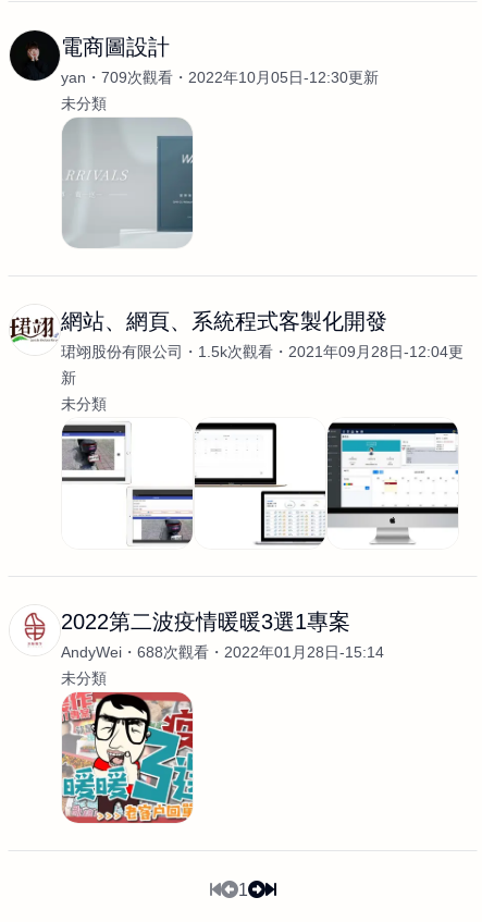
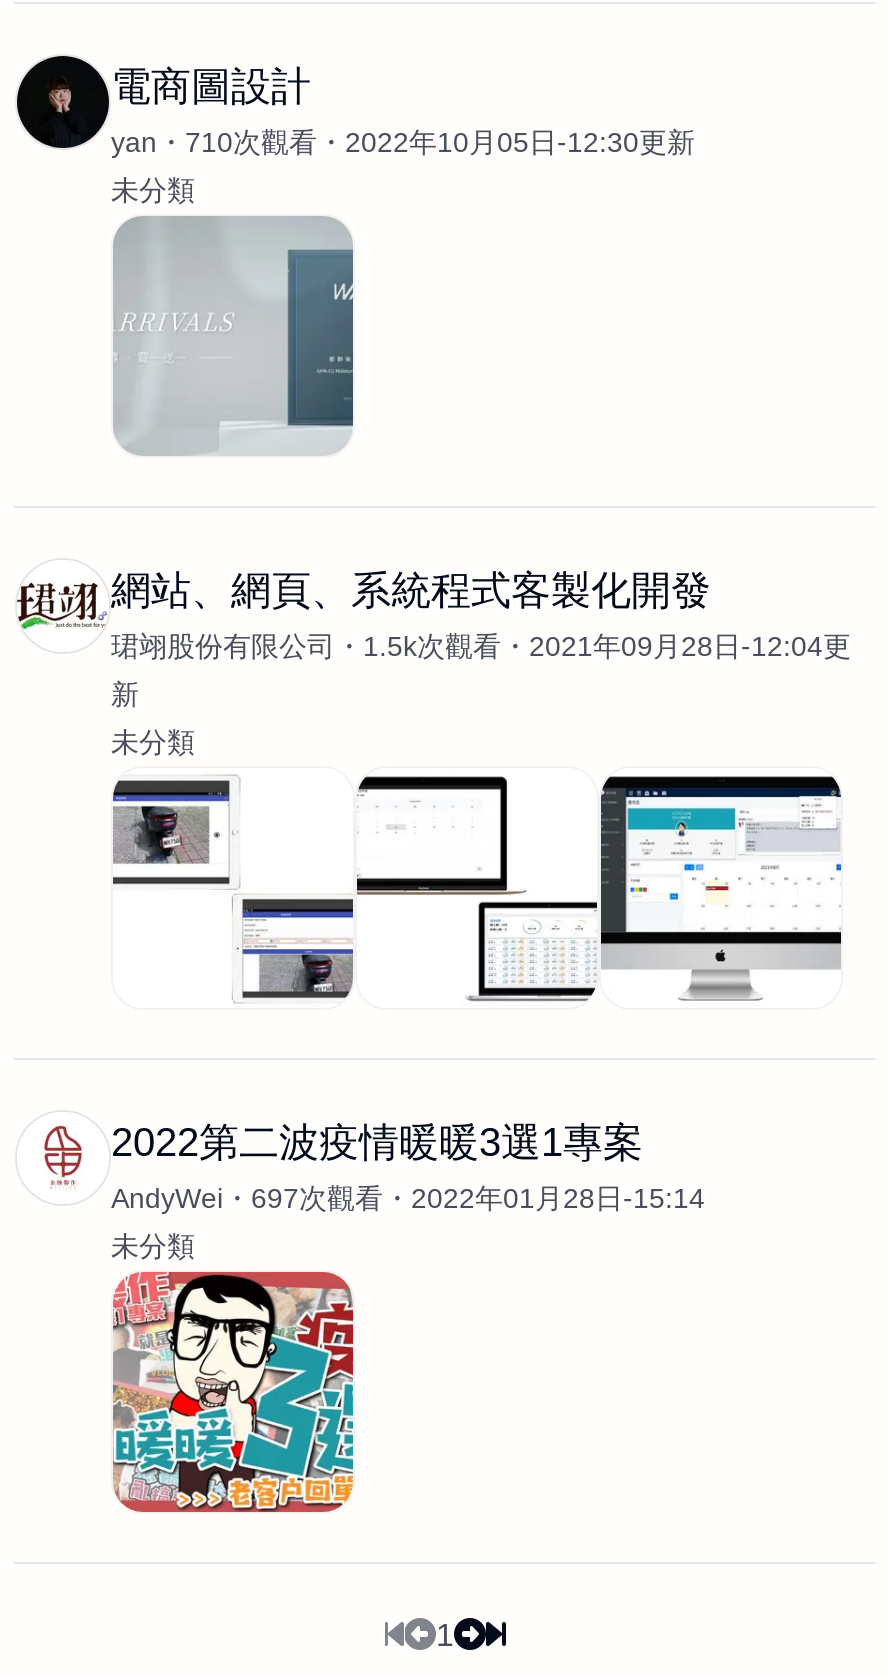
[61,69,379,86] yan 709次觀看 2022年10月05日-12:30更新 -> [111,126,695,158] yan 710次觀看 2022年10月05日-12:30更新
[61,643,384,661] AndyWei 688次觀看 2022年01月28日-15:14 -> [111,1182,705,1214] AndyWei 697次觀看 2022年01月28日-15:14

